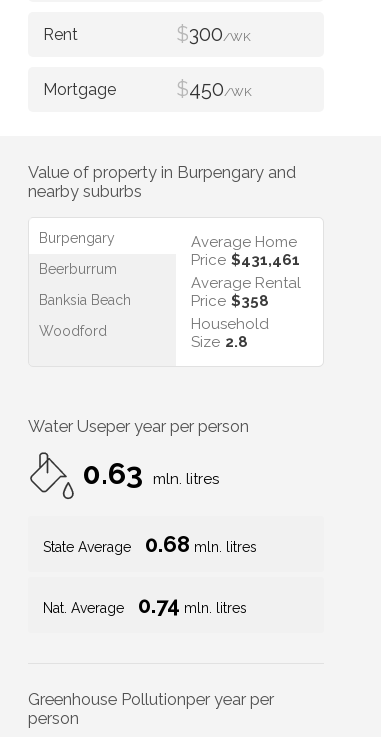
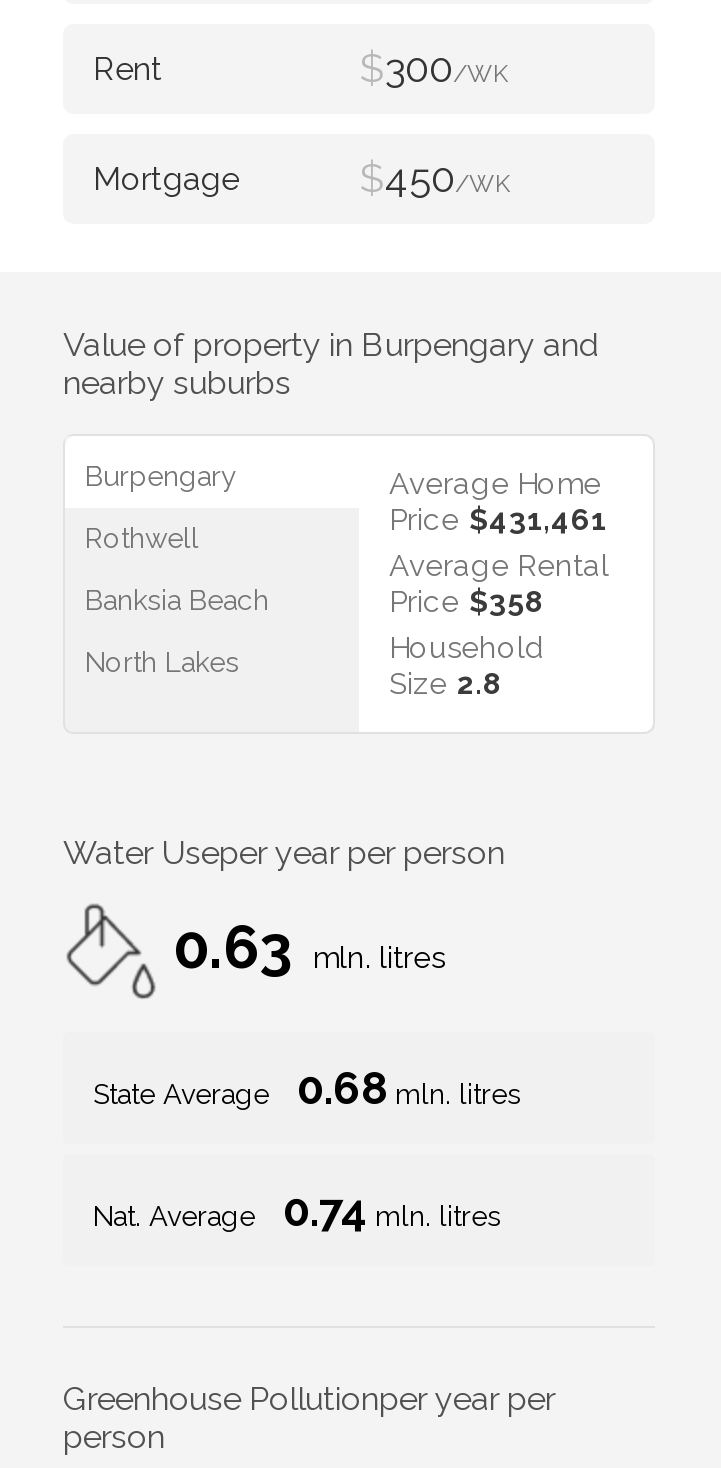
[39,261,117,277] Beerburrum -> [85,522,199,554] Rothwell
[39,323,107,339] Woodford -> [85,646,239,678] North Lakes

